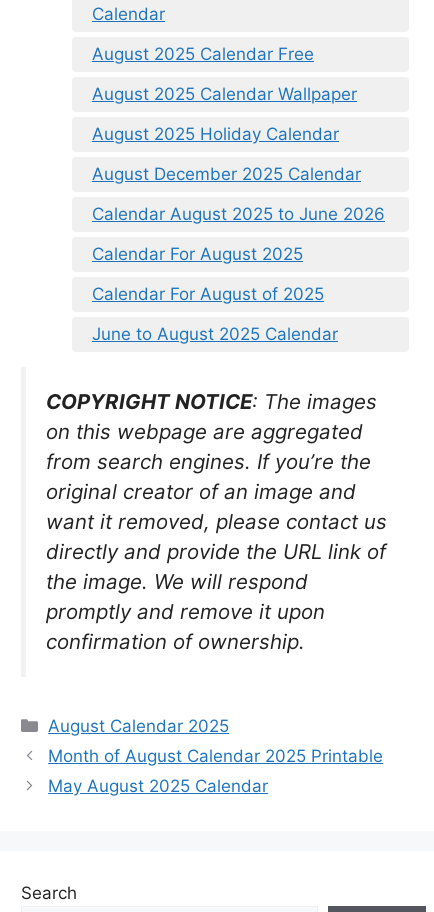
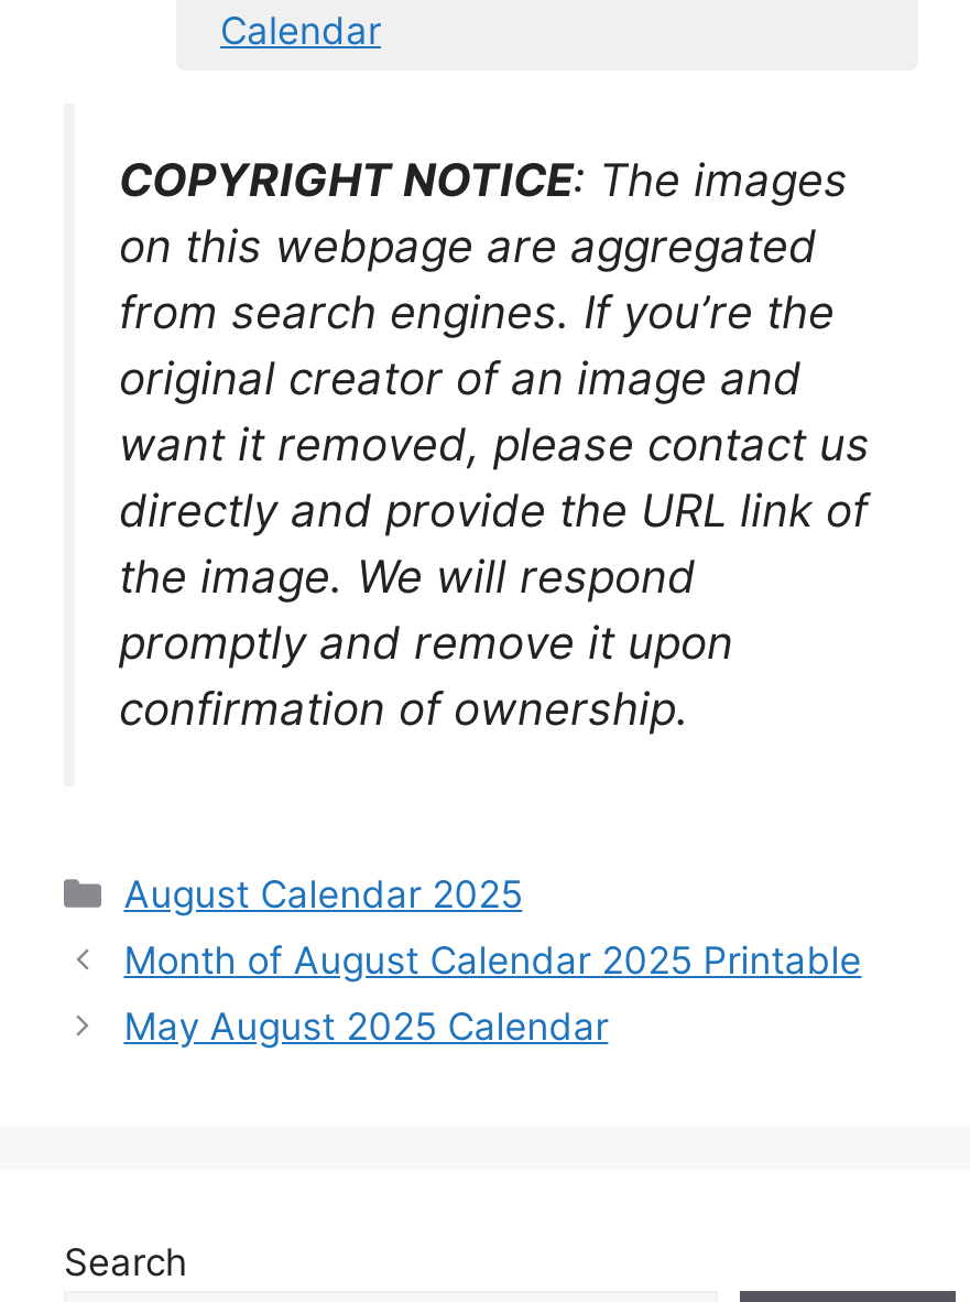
[92,44,385,344] August 2025 Calendar Free | August 2025 Calendar Wallpaper | August 2025 Holiday Calendar | August December 2025 Calendar | Calendar August 2025 to June 2026 | Calendar For August 2025 | Calendar For August of 2025 | June to August 2025 Calendar -> none

